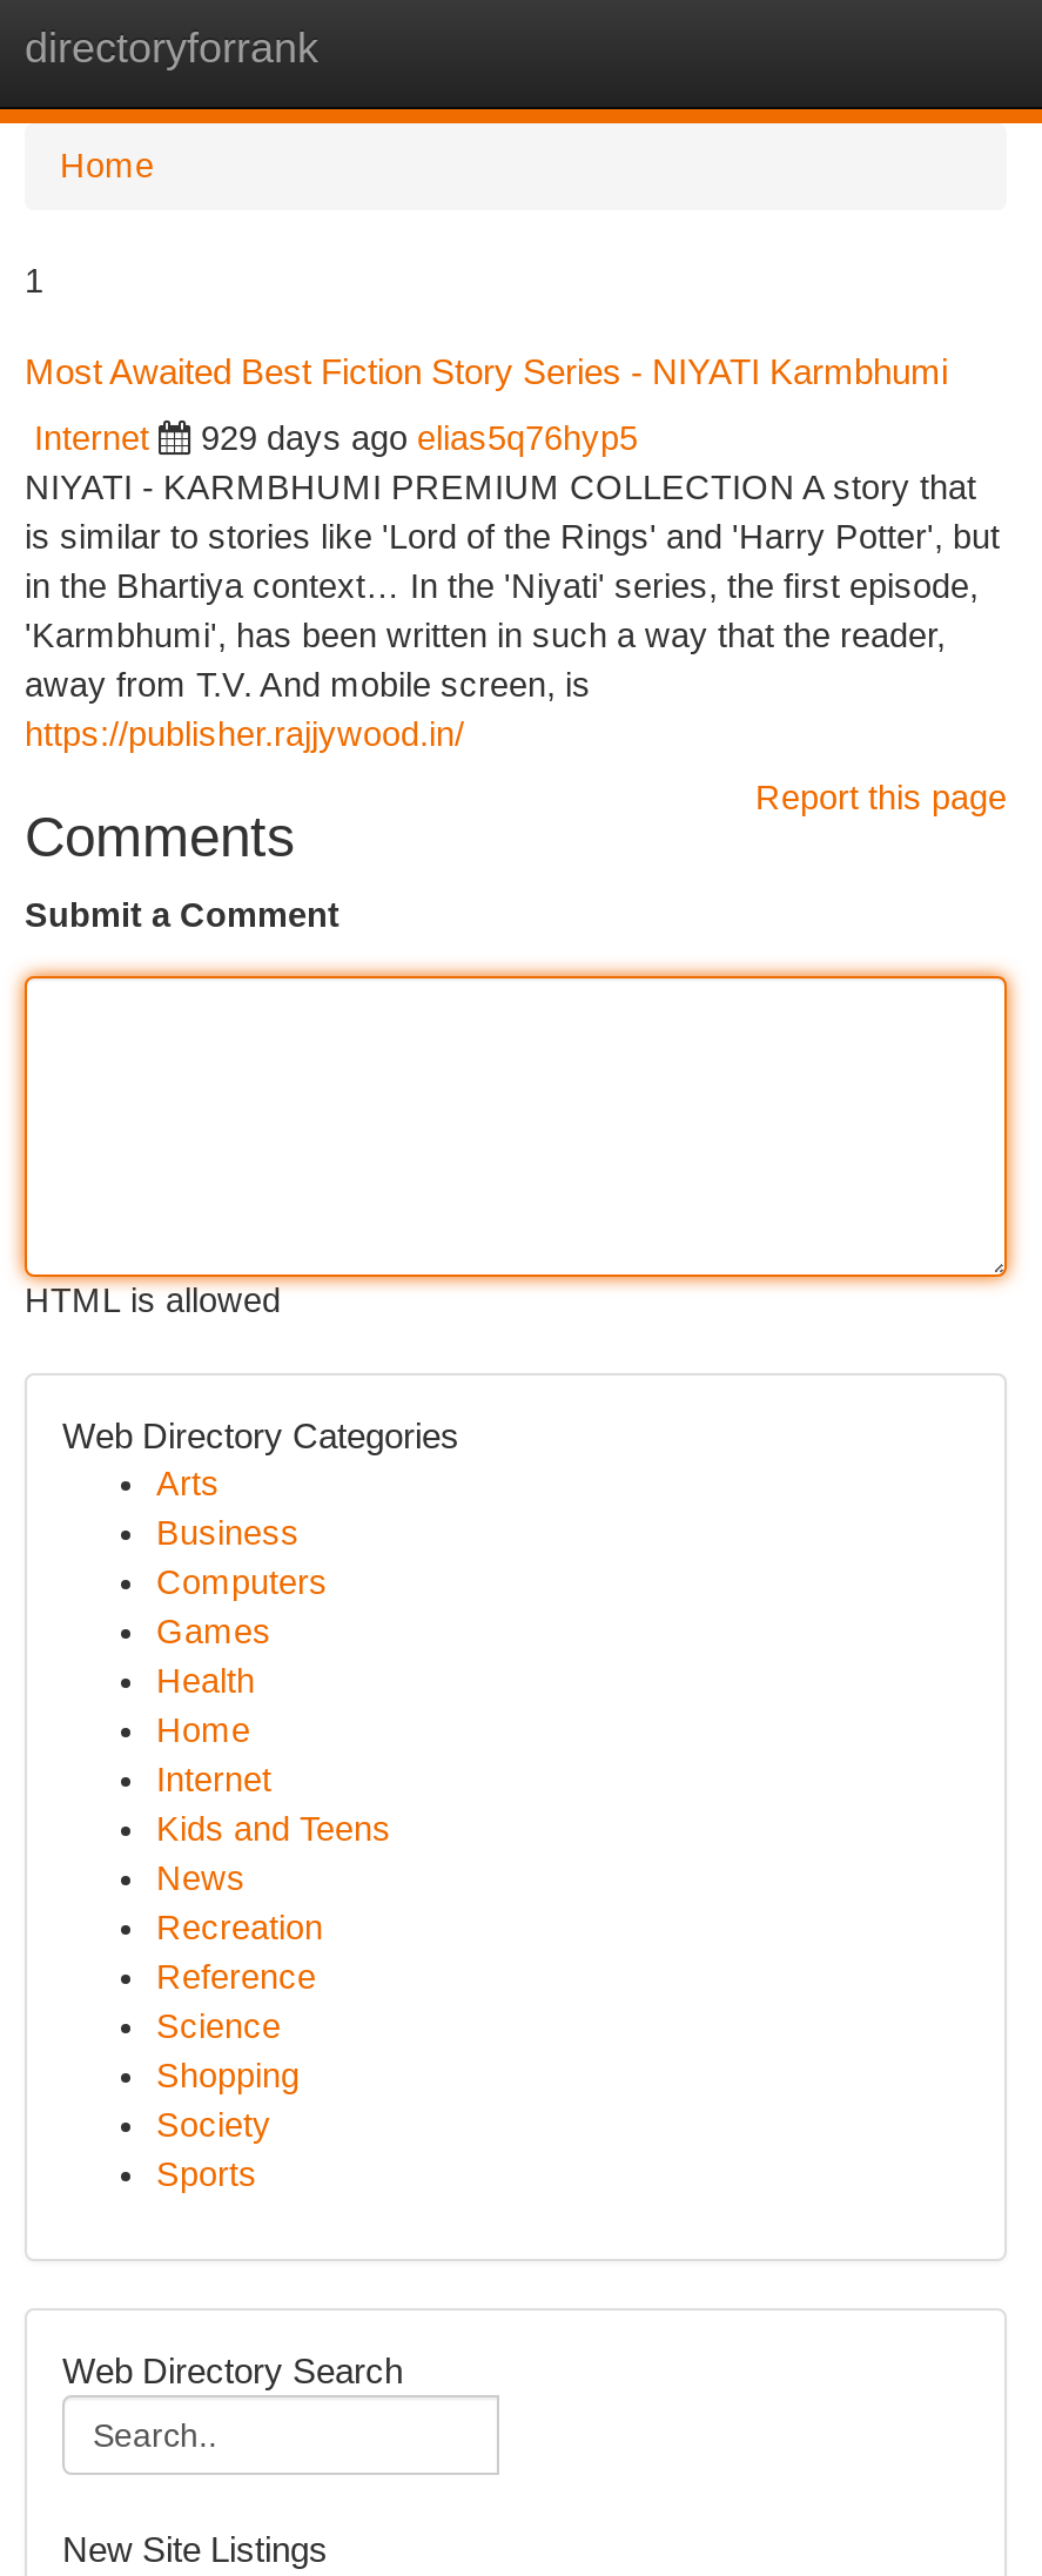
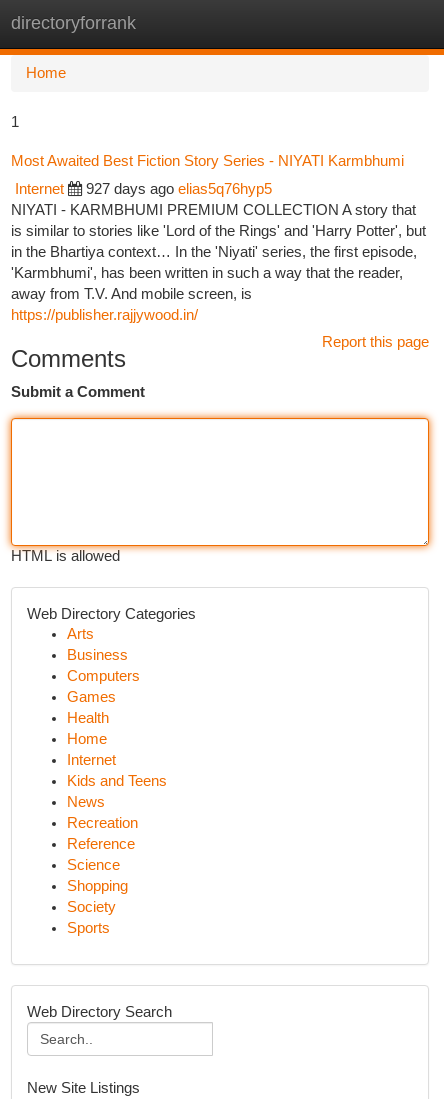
[201,419,638,457] 929 days ago elias5q76hyp5 -> [86,181,272,197] 927 days ago elias5q76hyp5

